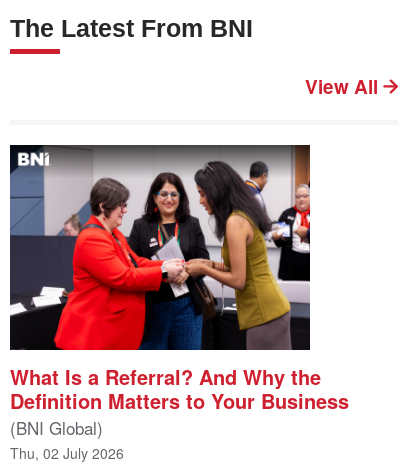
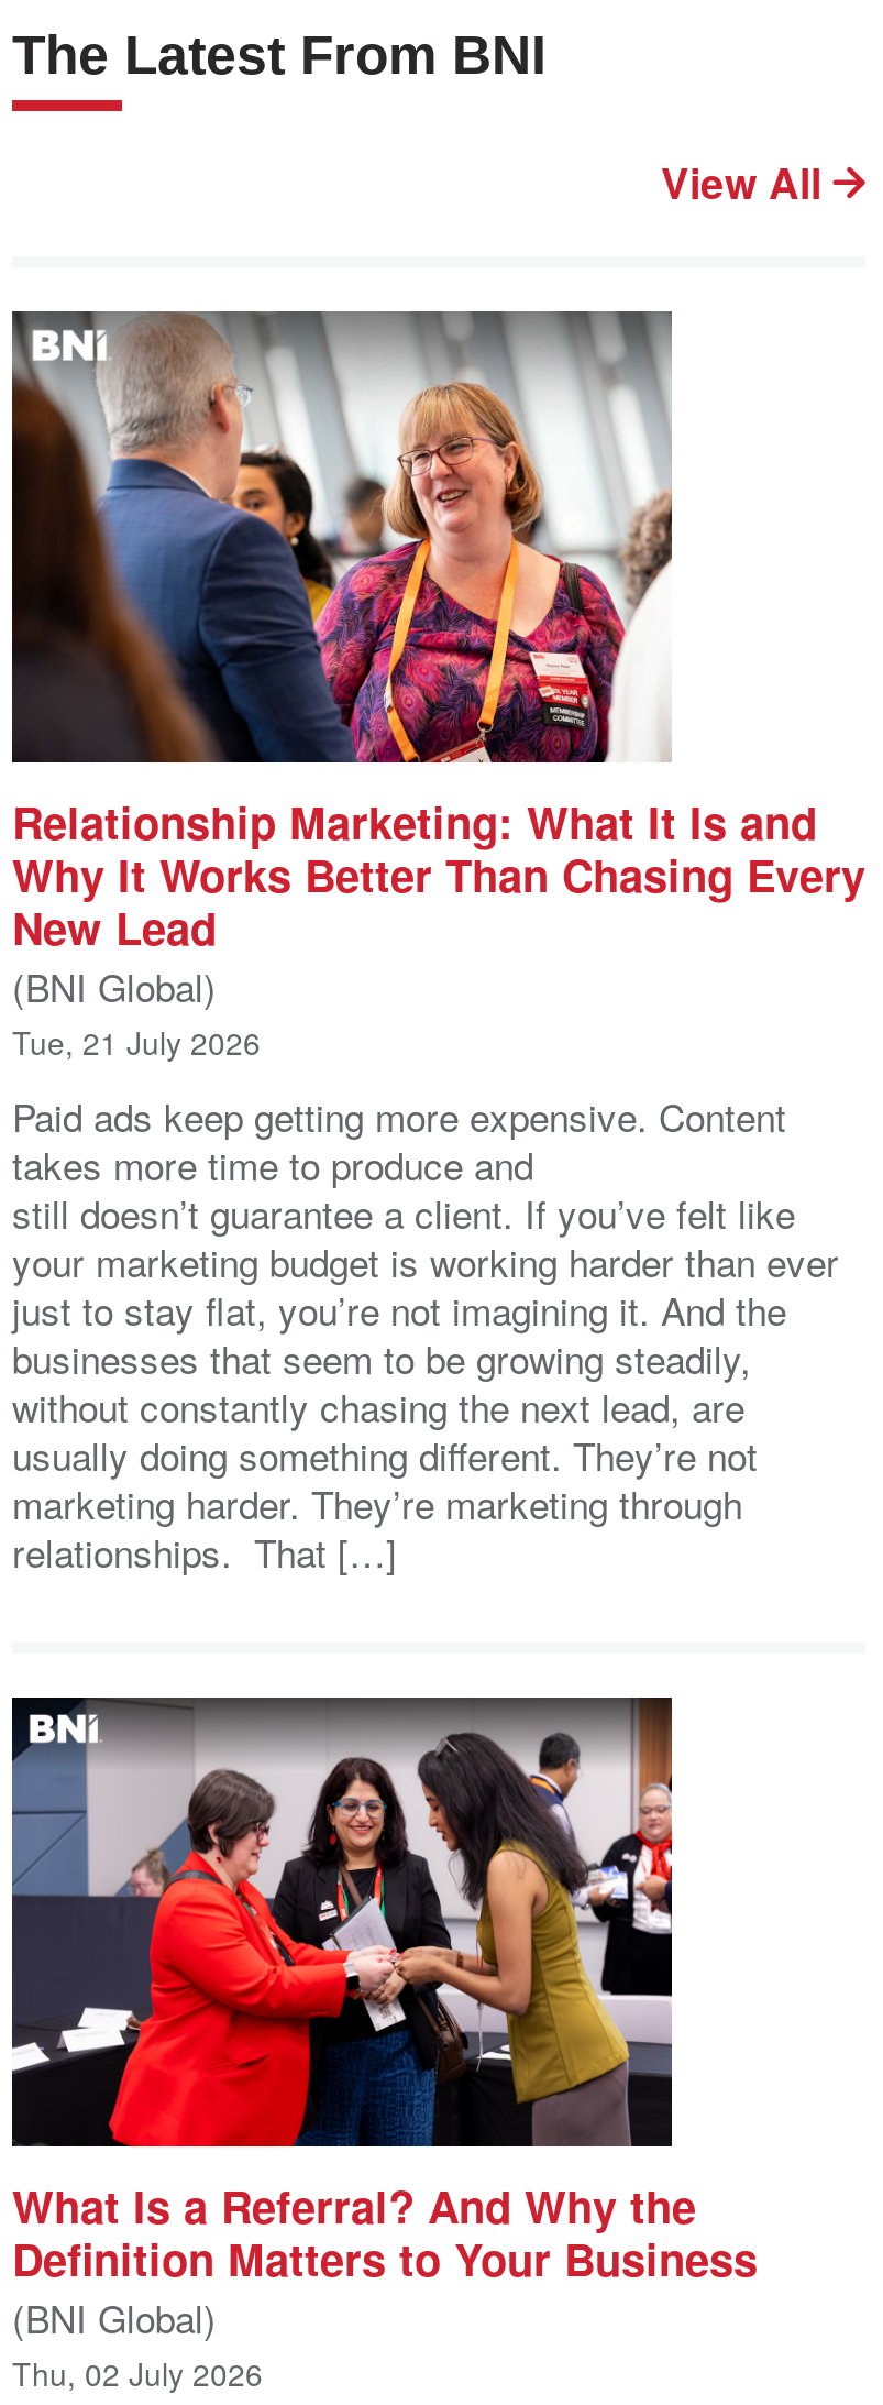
none -> [10,311,865,1578] [image] | Relationship Marketing: What It Is and | Why It Works Better Than Chasing Every | New Lead | (BNI Global) | Tue, 21 July 2026 | Paid ads keep getting more expensive. Content | takes more time to produce and | still doesn’t guarantee a client. If you’ve felt like | your marketing budget is working harder than ever | just to stay flat, you’re not imagining it. And the | businesses that seem to be growing steadily, | without constantly chasing the next lead, are | usually doing something different. They’re not | marketing harder. They’re marketing through | relationships. That […]

